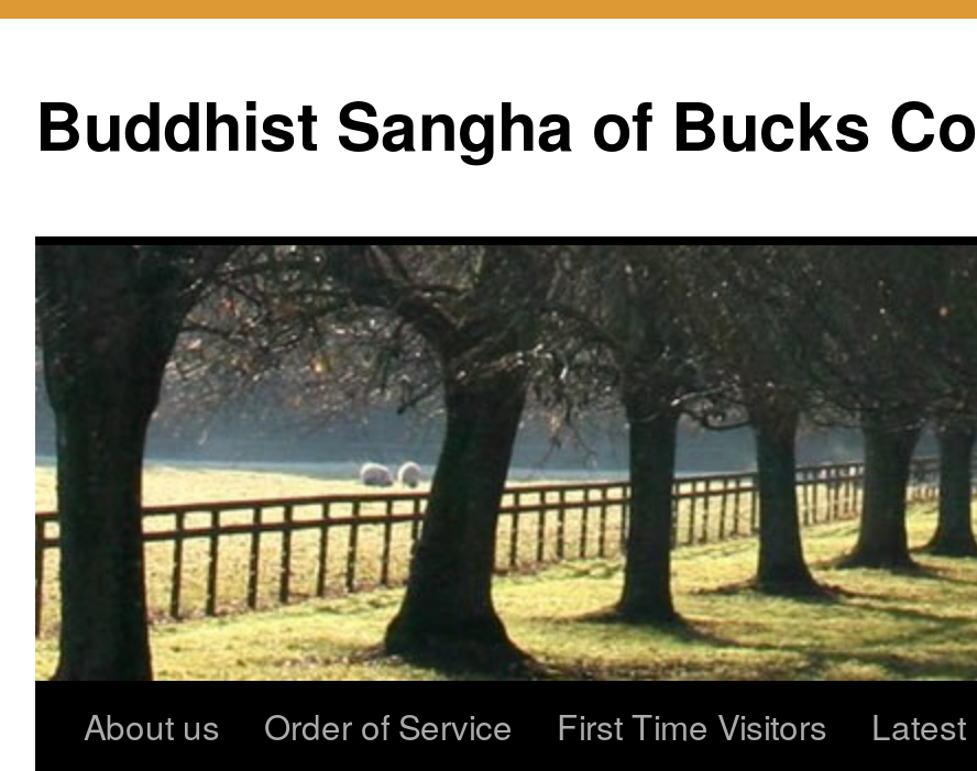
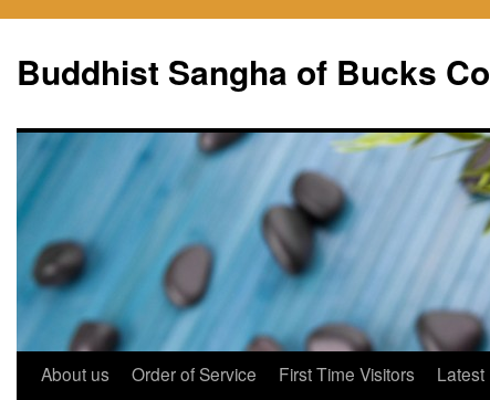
[33,245,970,683] [image] -> [15,131,487,352] [image]

